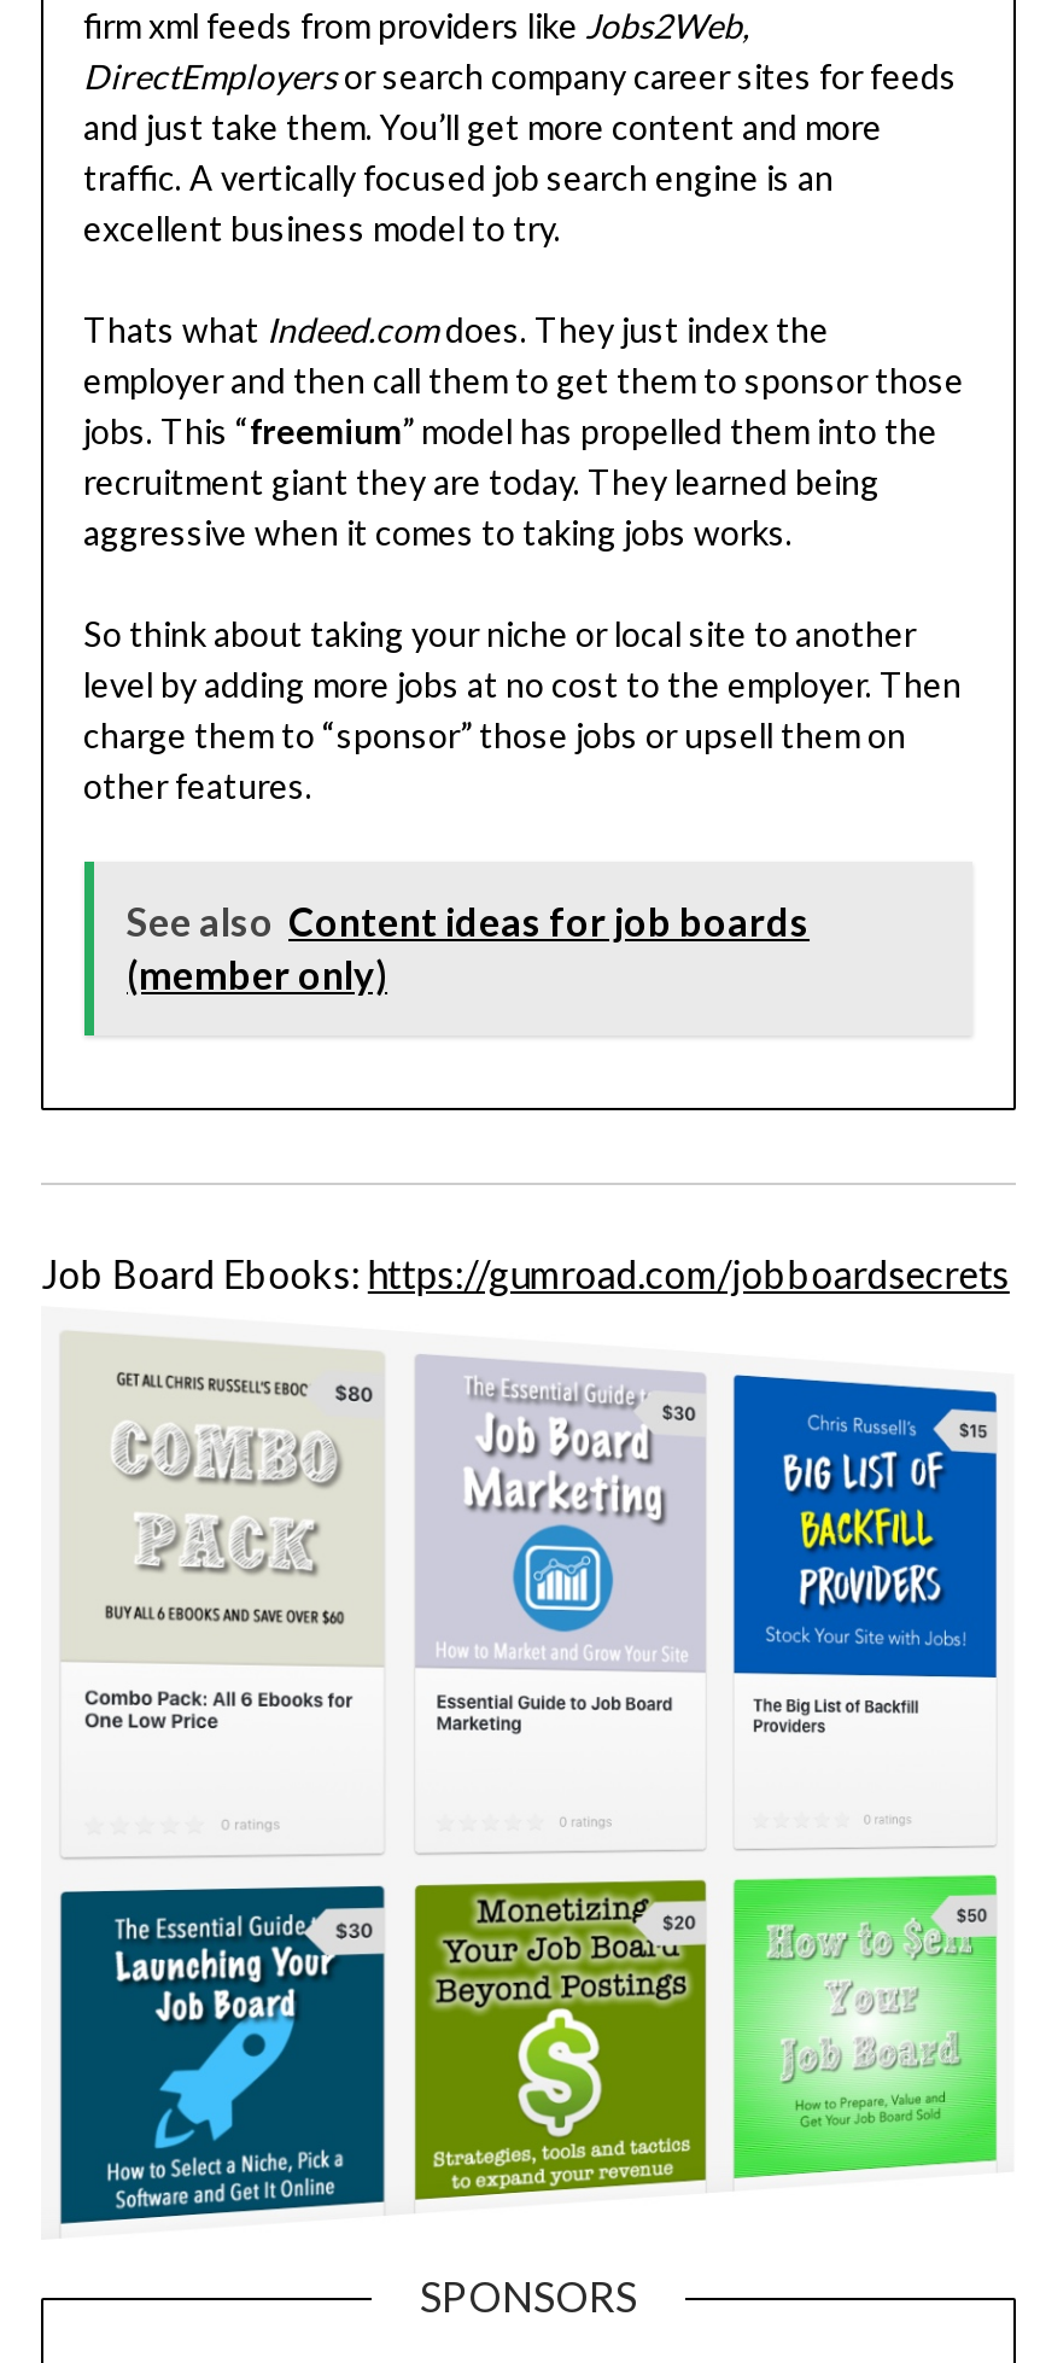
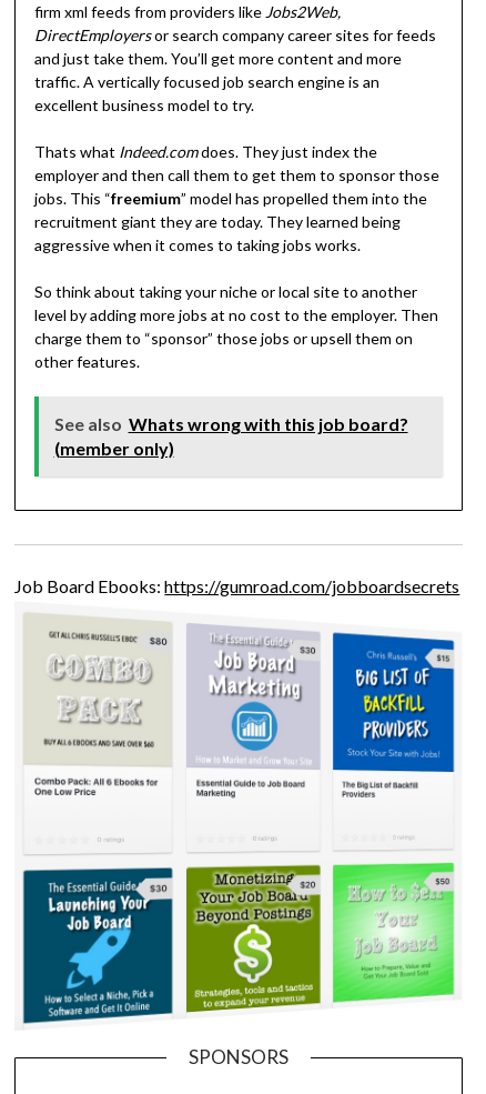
[127,898,810,944] See also Content ideas for job boards -> [54,413,408,434] See also Whats wrong with this job board?

